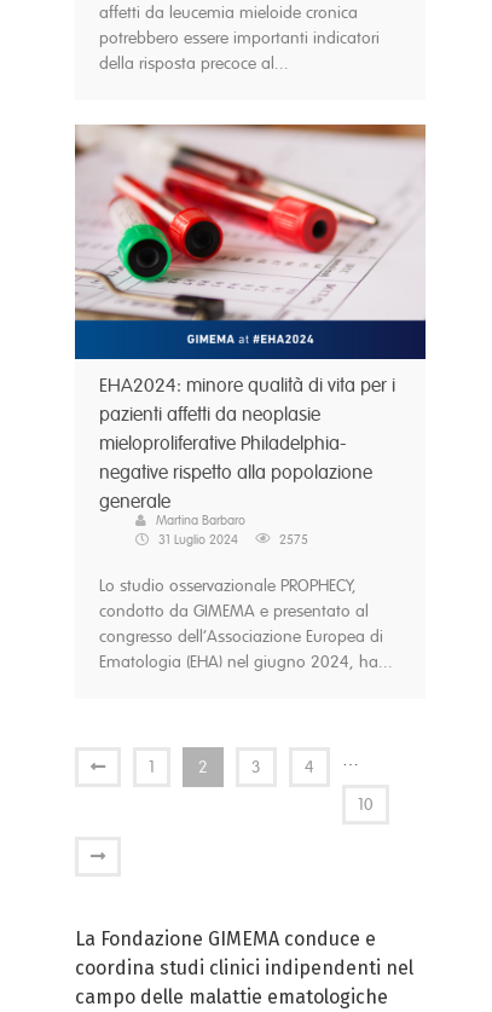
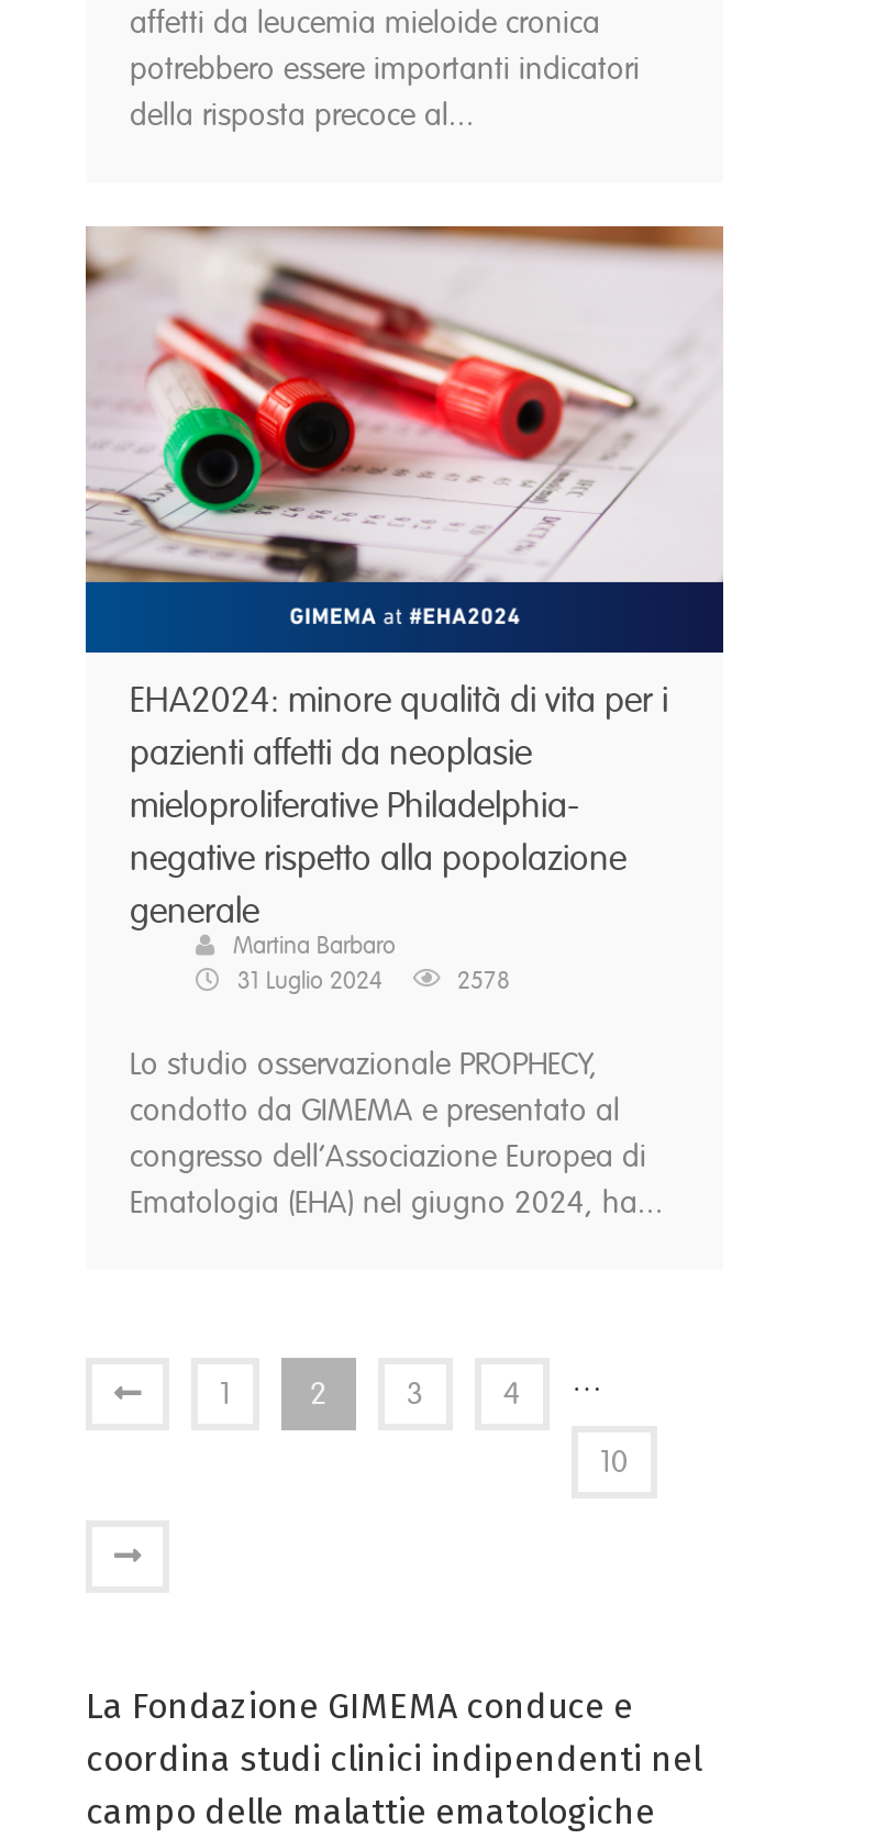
[276,531,308,547] 2575 -> [451,964,510,995] 2578

